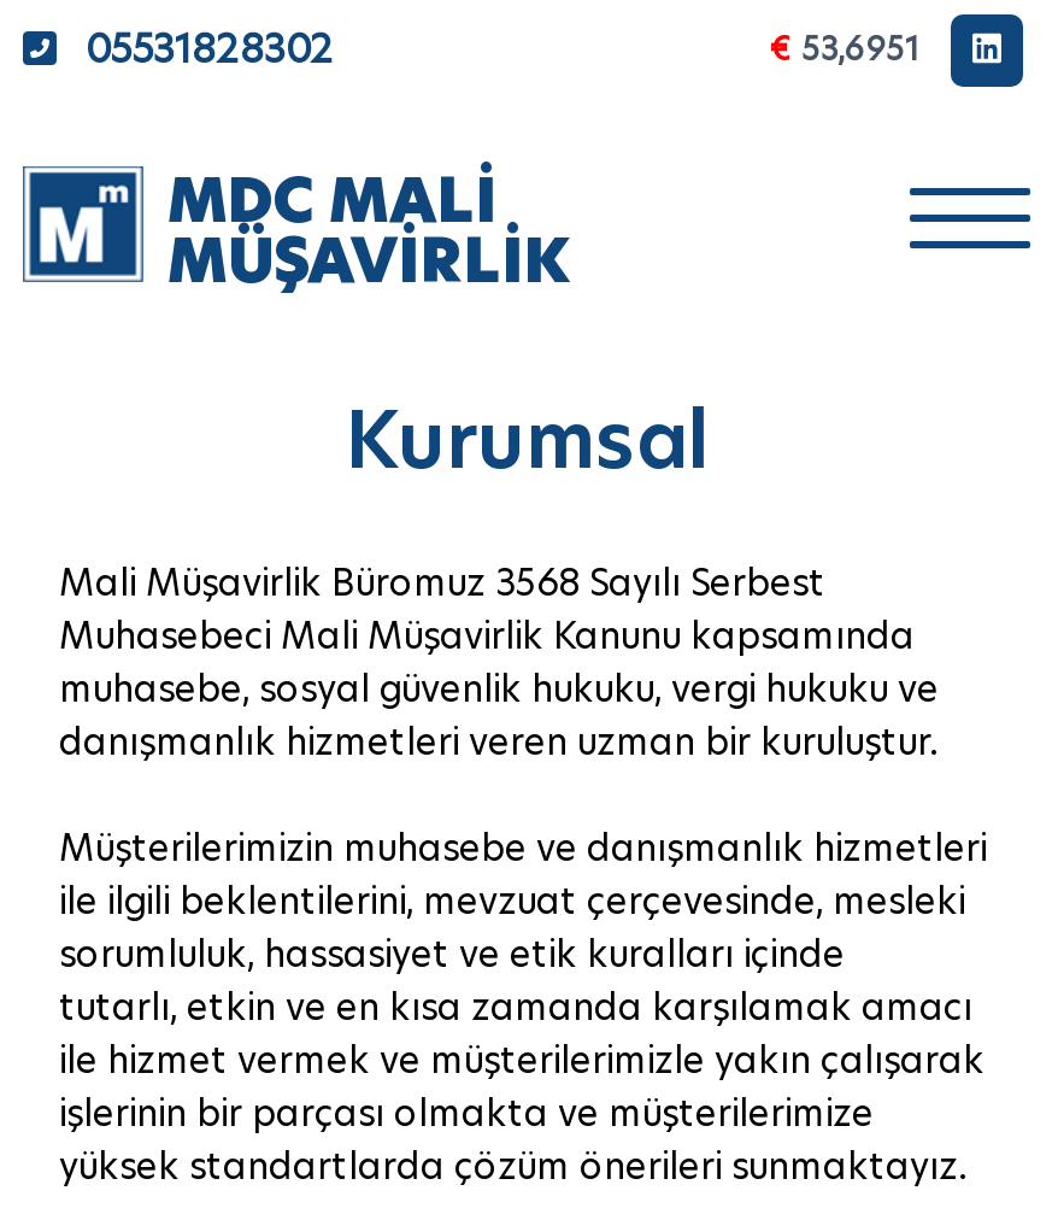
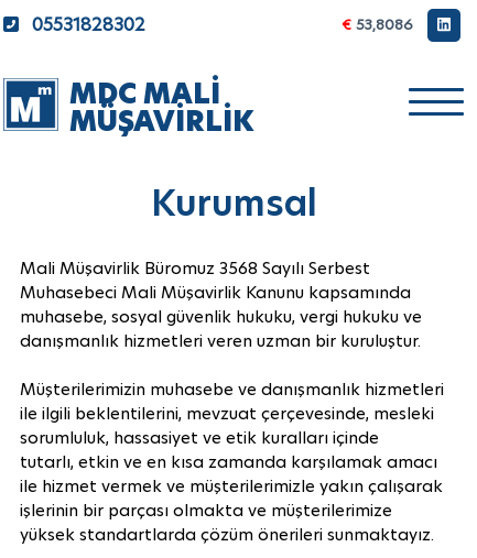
[770,27,919,70] €53,6951 -> [342,14,413,34] €53,8086

